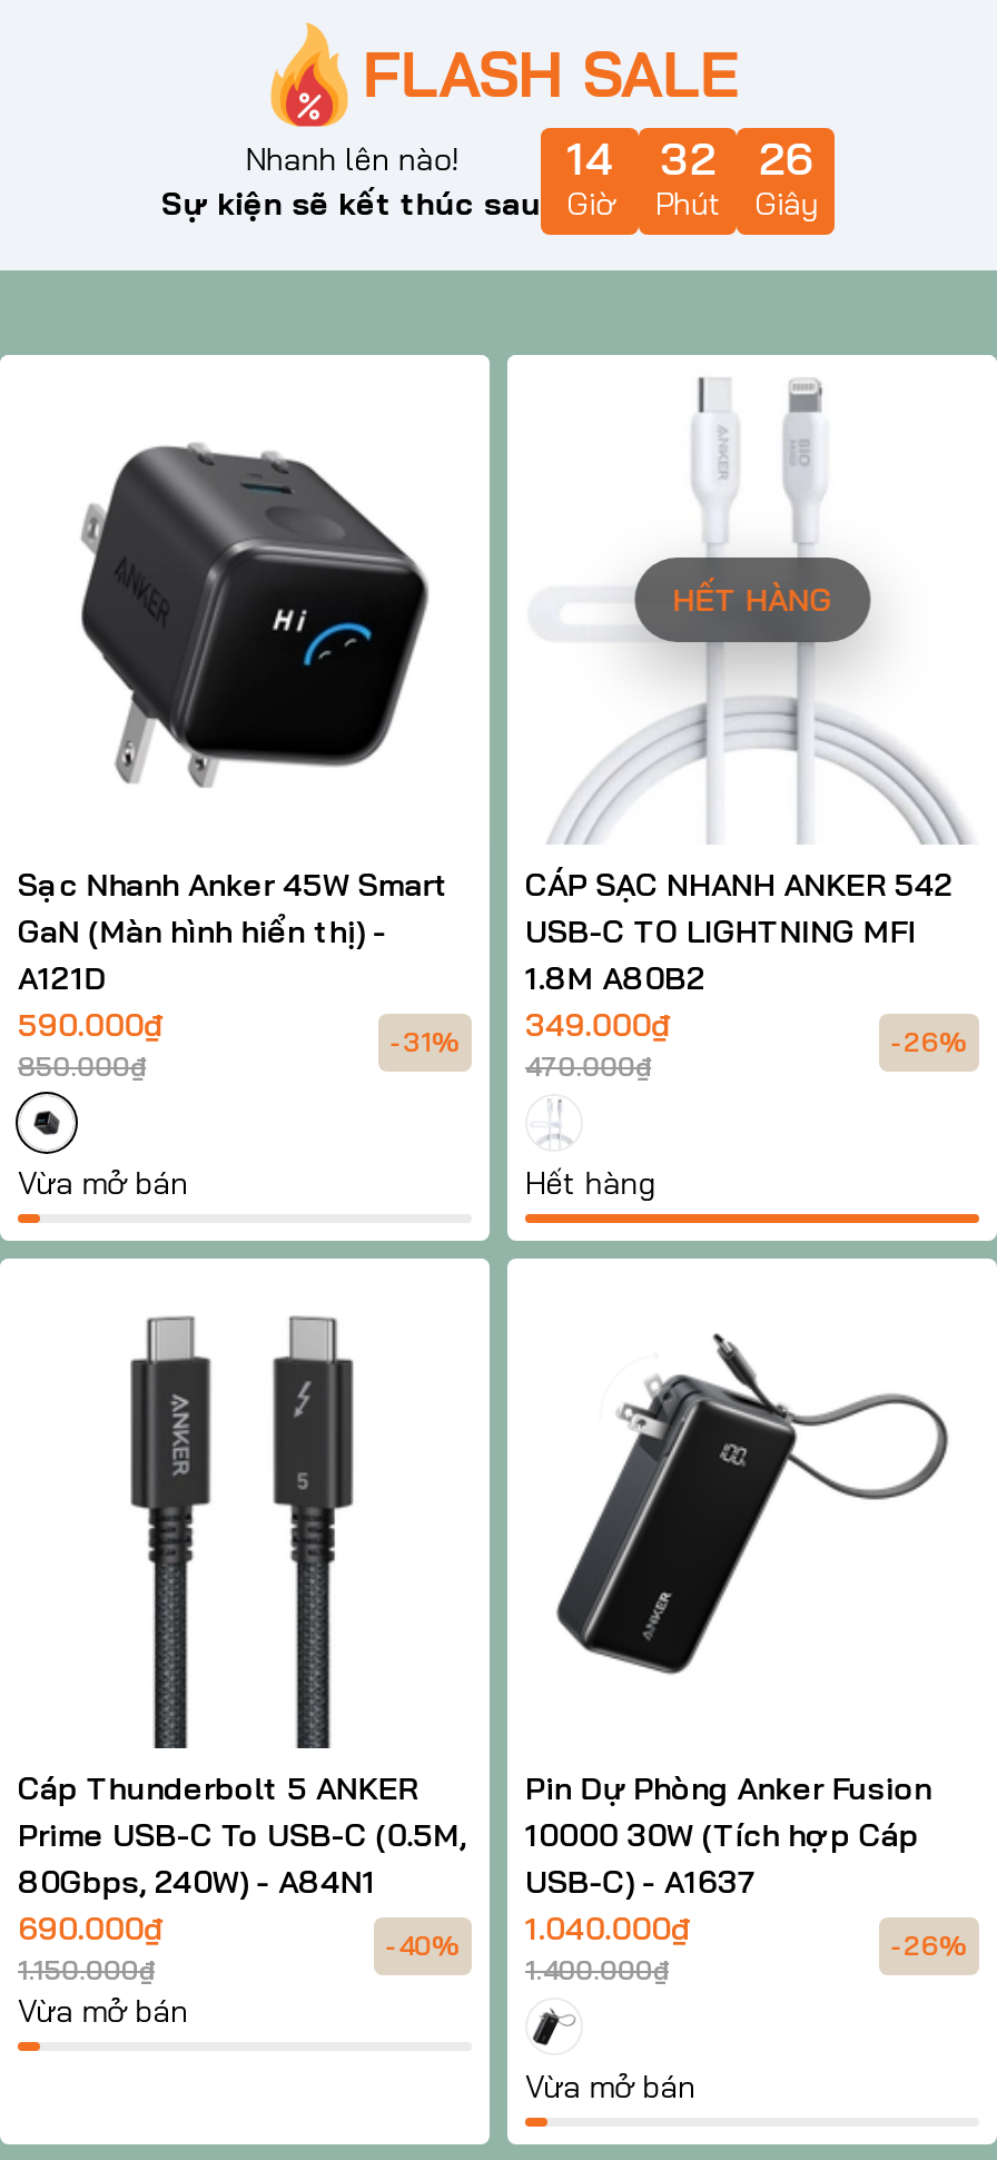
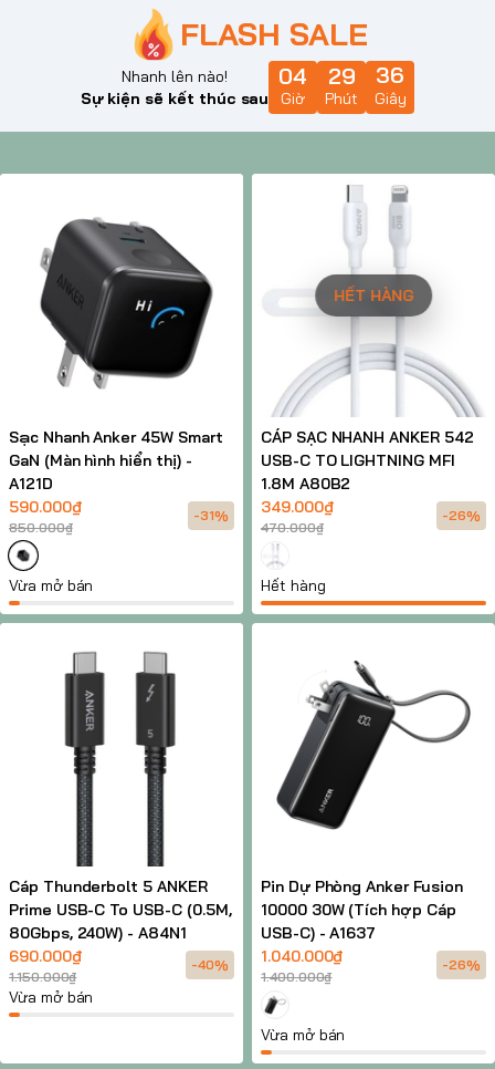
[567,130,614,185] 14 -> [279,62,307,89] 04

